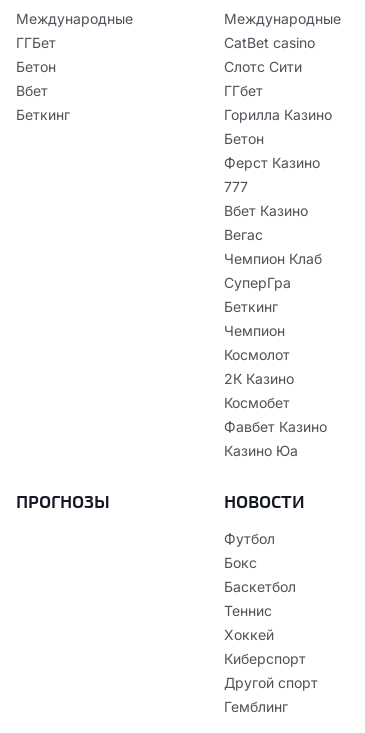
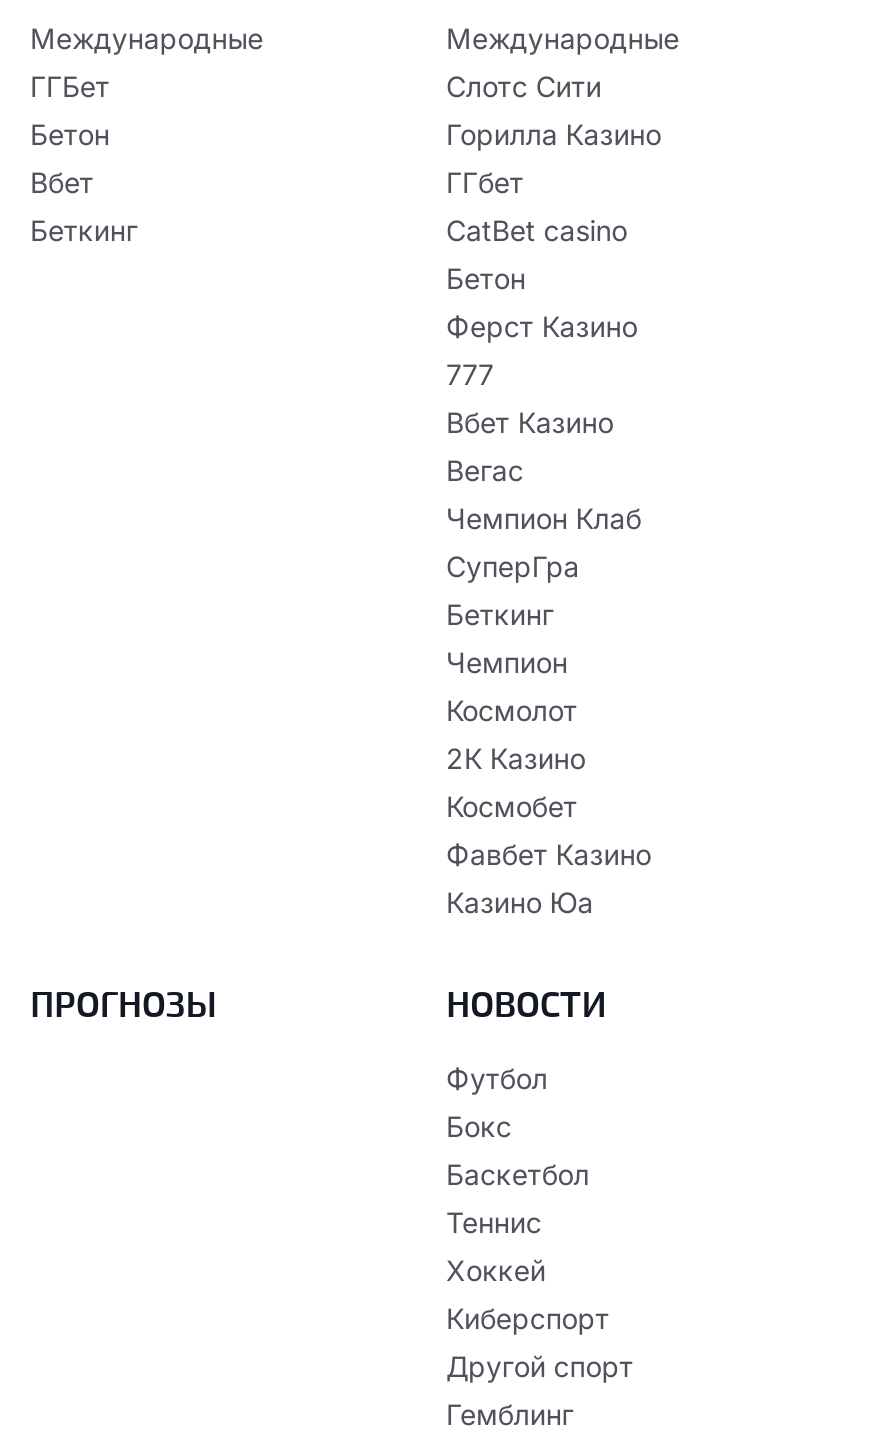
moved [224,34,315,51] -> [446,213,627,247]: CatBet casino
moved [224,58,332,123] -> [446,69,661,199]: Слотс Сити | ГГбет | Горилла Казино

